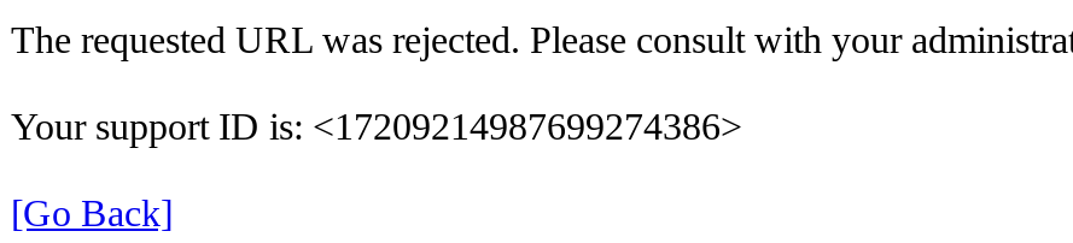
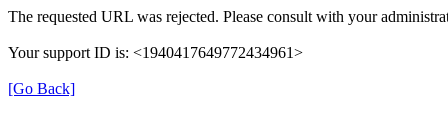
[11,106,742,147] Your support ID is: <17209214987699274386> -> [8,44,303,61] Your support ID is: <1940417649772434961>

